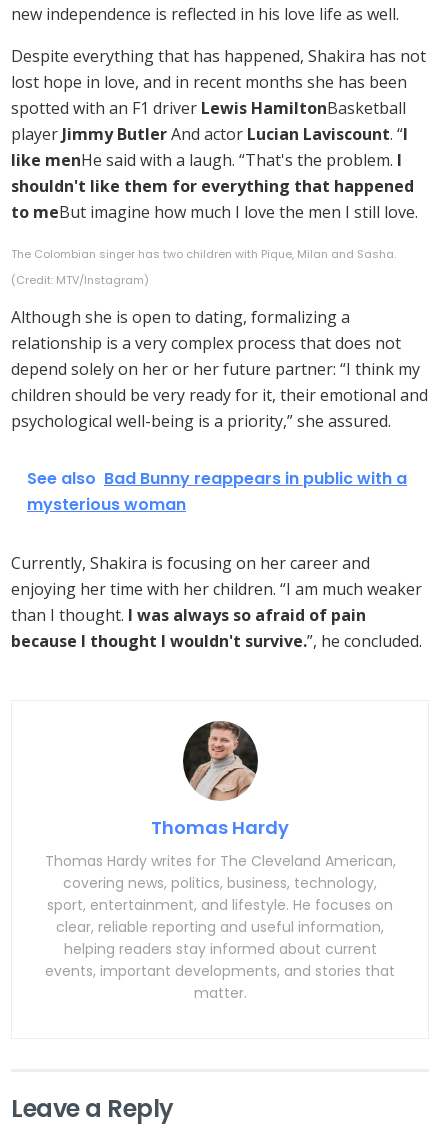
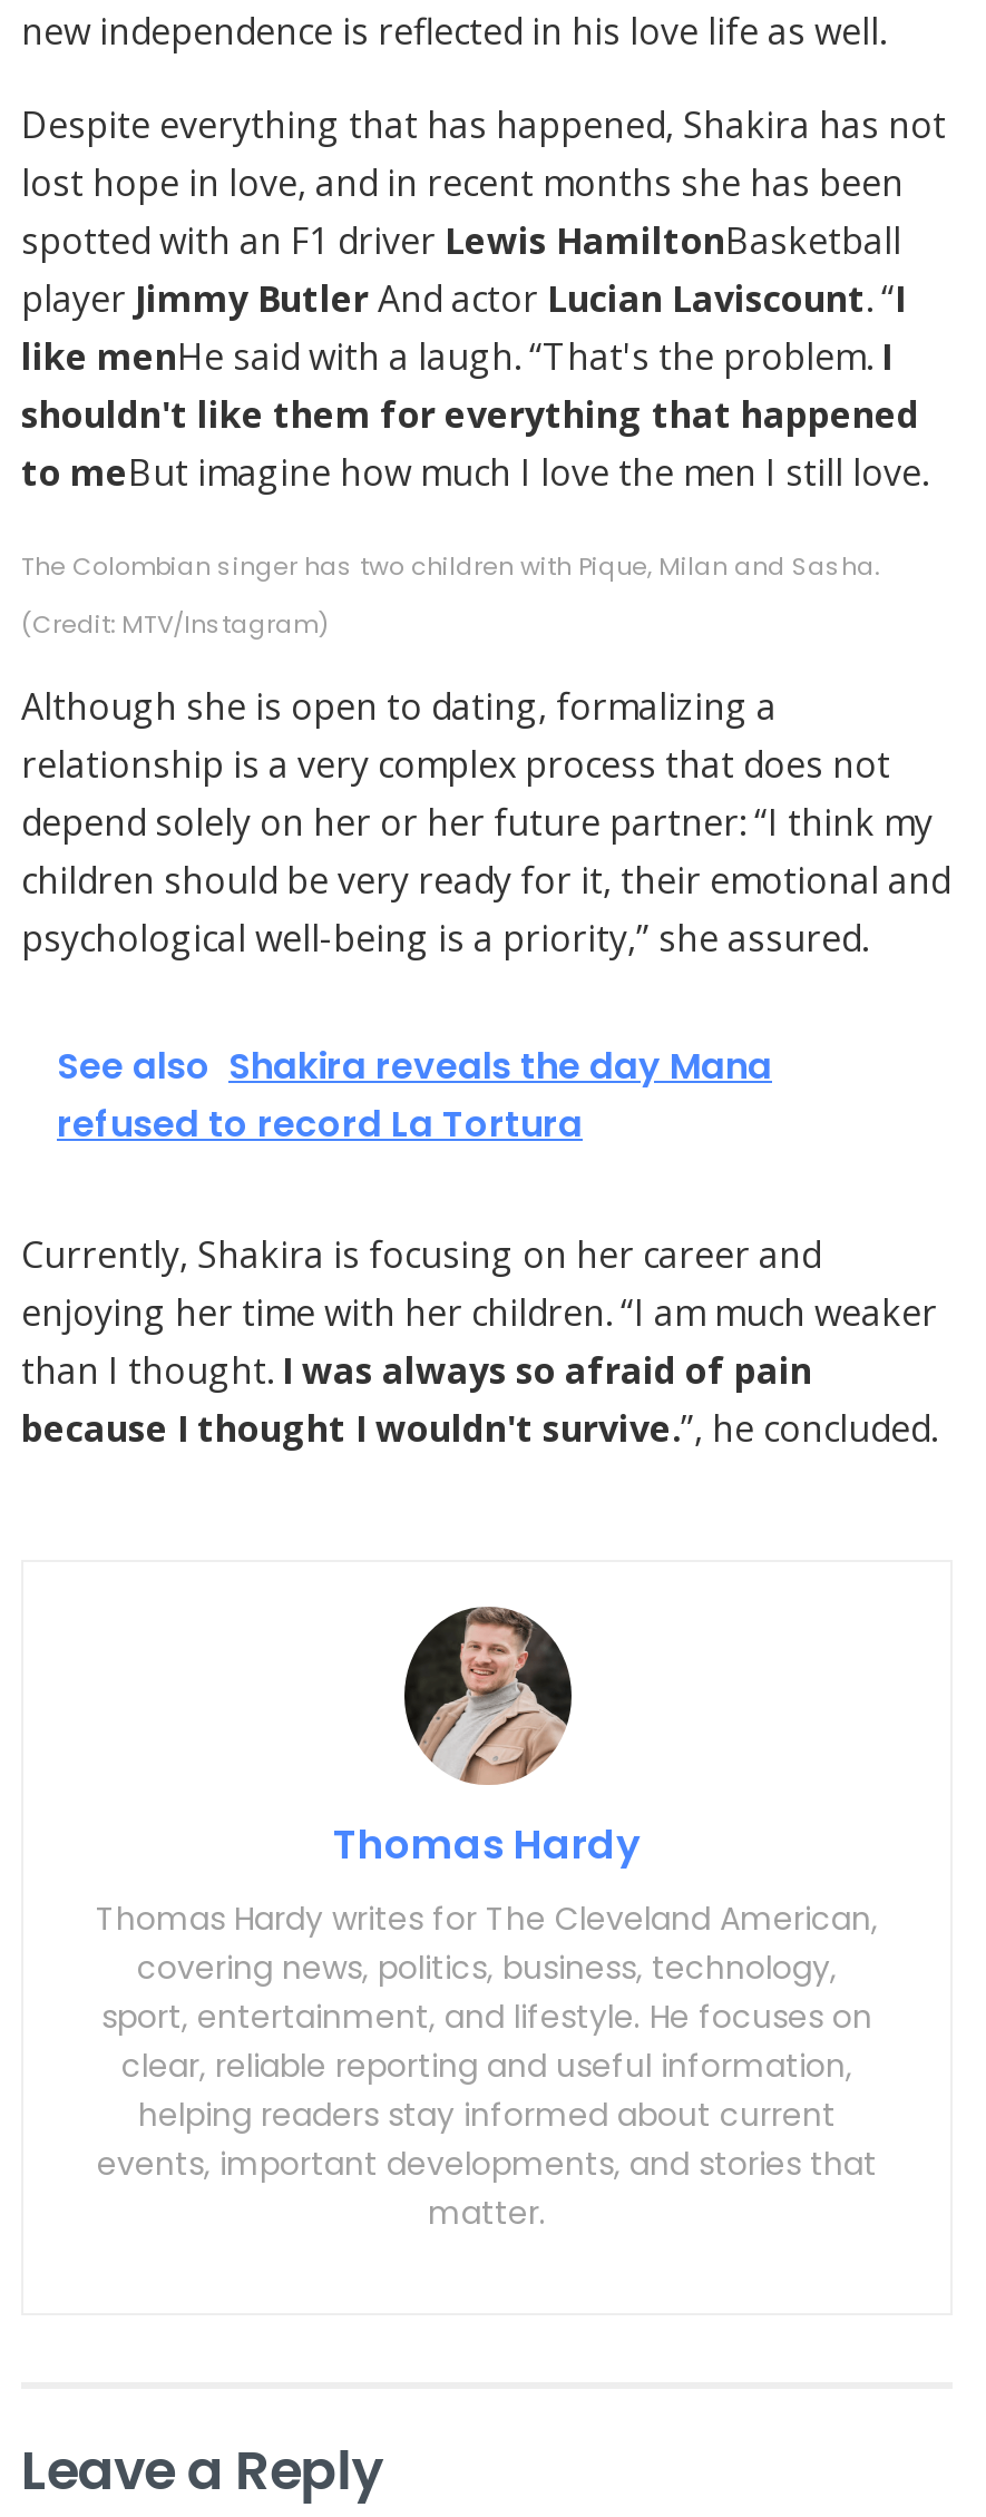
[27,467,407,516] See also Bad Bunny reappears in public with a | mysterious woman -> [57,1041,772,1150] See also Shakira reveals the day Mana | refused to record La Tortura

